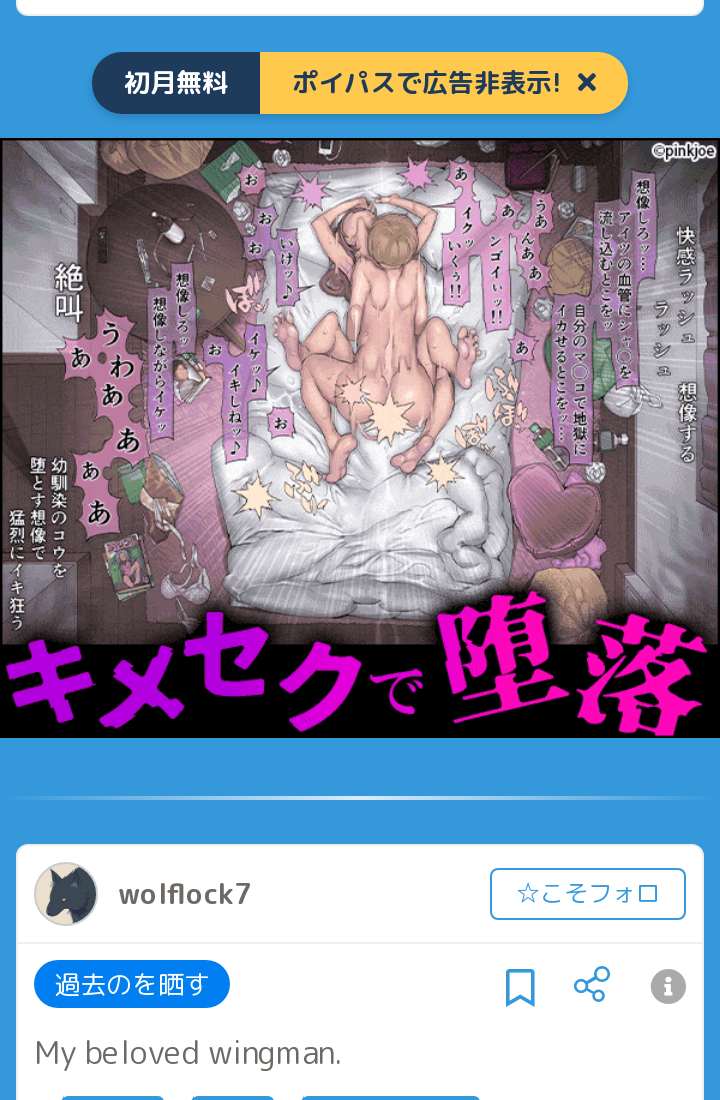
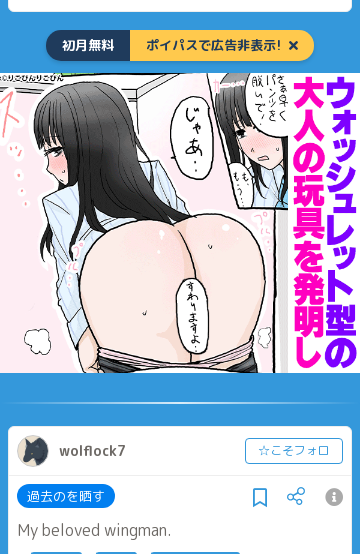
[6,136,714,740] [image] -> [3,72,357,374] [image]

